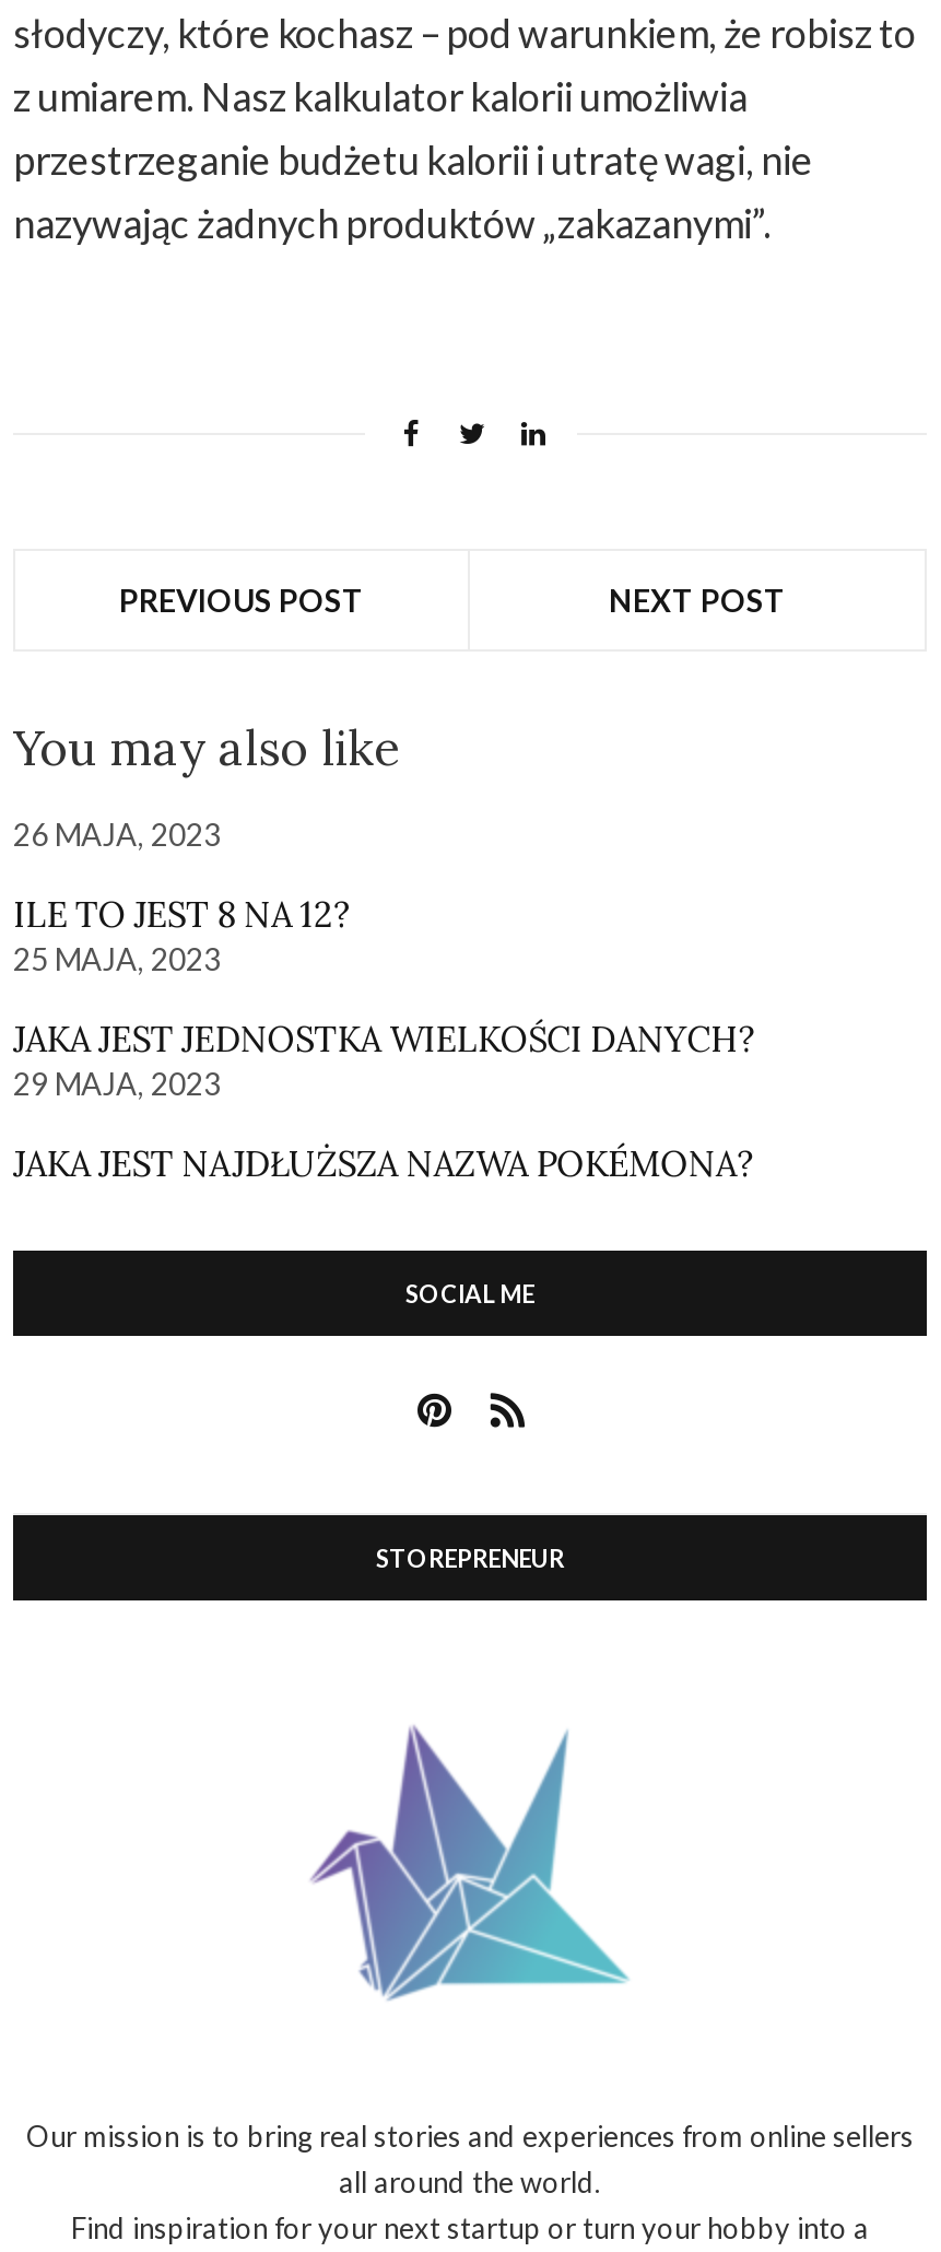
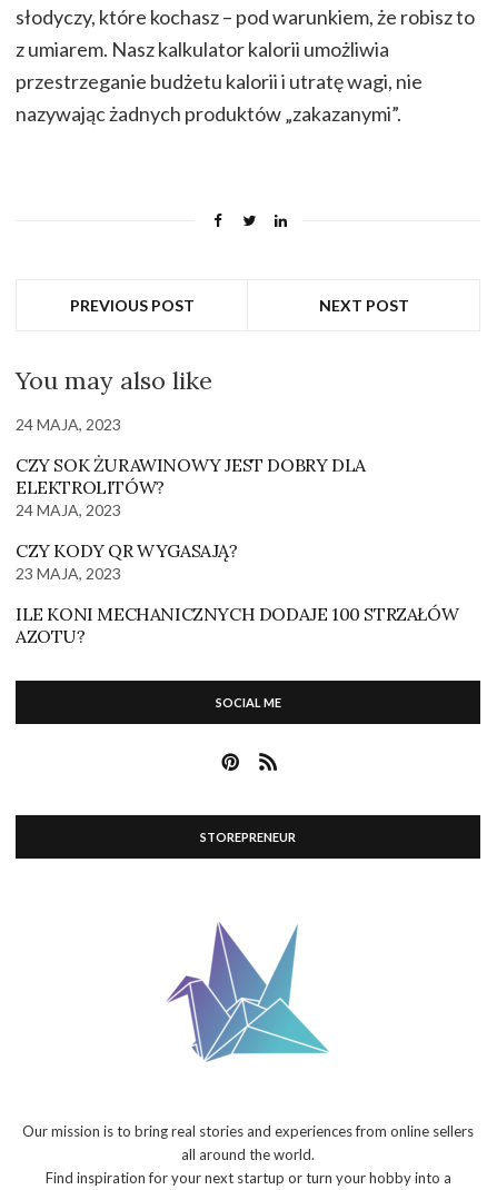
[13,815,221,852] 26 MAJA, 2023 -> [16,415,121,434] 24 MAJA, 2023
[13,892,350,977] ILE TO JEST 8 NA 12? | 25 MAJA, 2023 -> [16,454,366,519] CZY SOK ŻURAWINOWY JEST DOBRY DLA | ELEKTROLITÓW? | 24 MAJA, 2023
[13,1016,755,1102] JAKA JEST JEDNOSTKA WIELKOŚCI DANYCH? | 29 MAJA, 2023 -> [16,539,237,583] CZY KODY QR WYGASAJĄ? | 23 MAJA, 2023
[13,1141,753,1185] JAKA JEST NAJDŁUŻSZA NAZWA POKÉMONA? -> [16,603,458,647] ILE KONI MECHANICZNYCH DODAJE 100 STRZAŁÓW | AZOTU?

